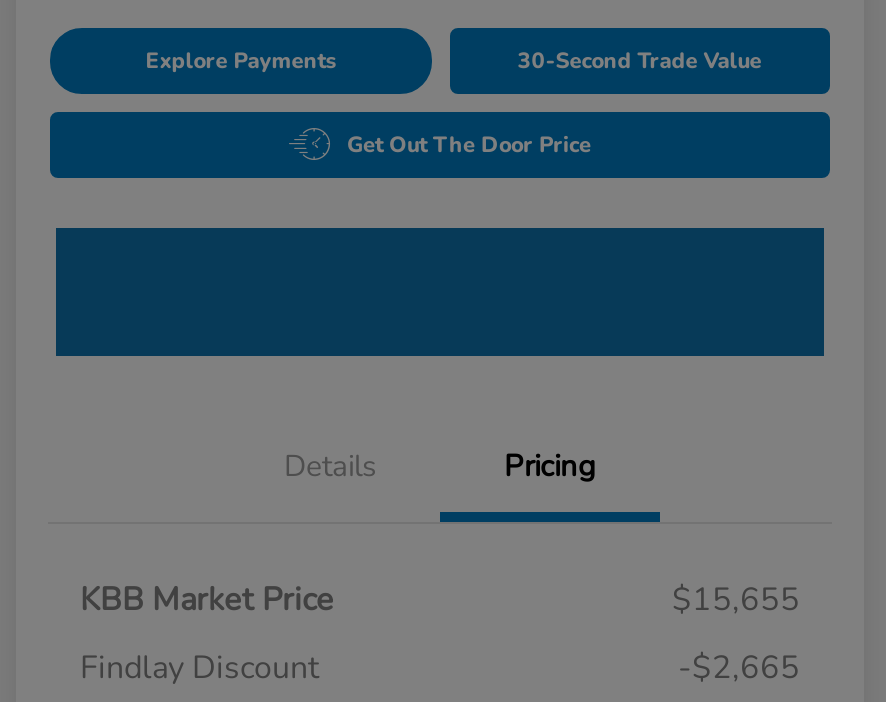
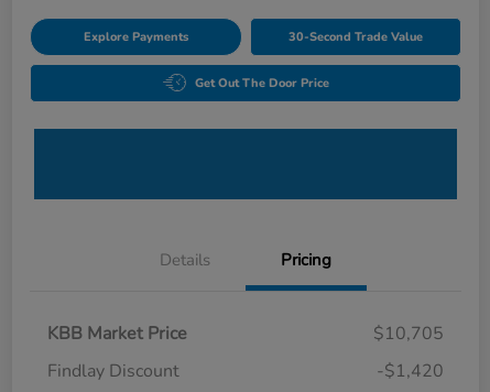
[672,578,800,622] $15,655 -> [373,321,444,346] $10,705
[678,646,800,690] -$2,665 -> [377,359,444,383] -$1,420

